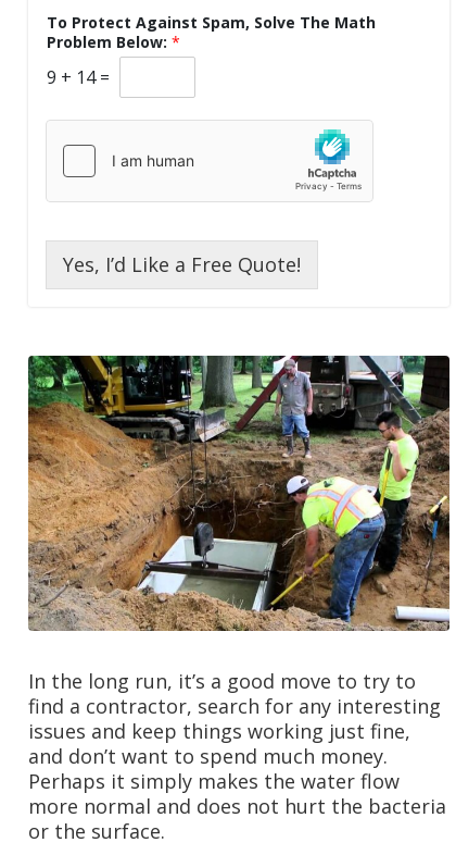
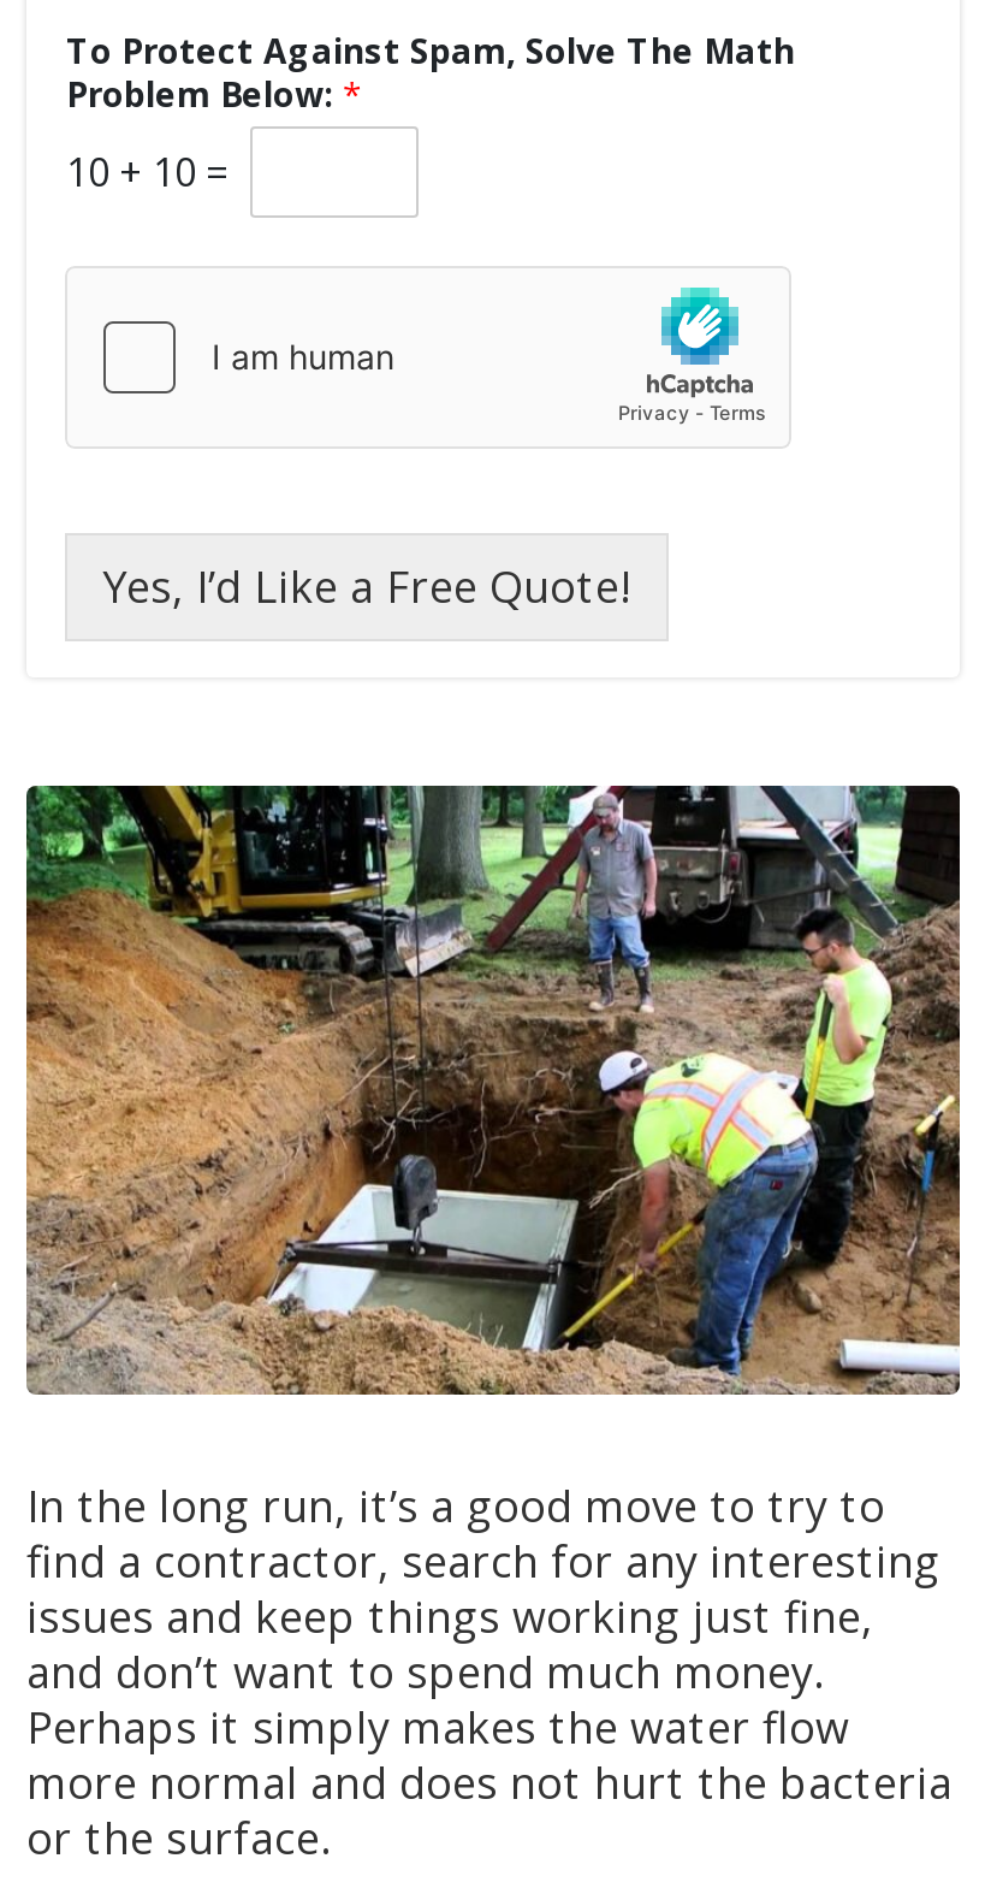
[46,65,109,89] 9 + 14 = -> [66,145,227,198] 10 + 10 =

